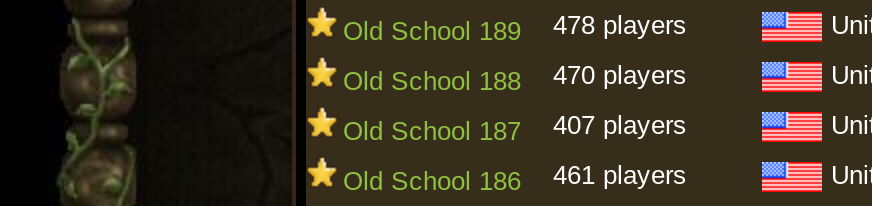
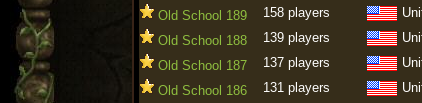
[343,10,687,46] Old School 189 478 players -> [157,5,329,23] Old School 189 158 players
[343,60,687,96] Old School 188 470 players -> [157,30,329,48] Old School 188 139 players
[343,110,687,146] Old School 187 407 players -> [157,55,329,73] Old School 187 137 players
[343,160,687,196] Old School 186 461 players -> [157,80,329,98] Old School 186 131 players

